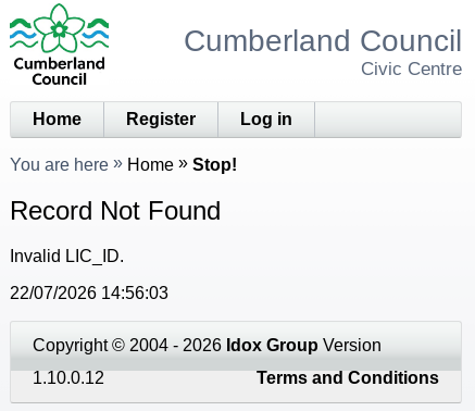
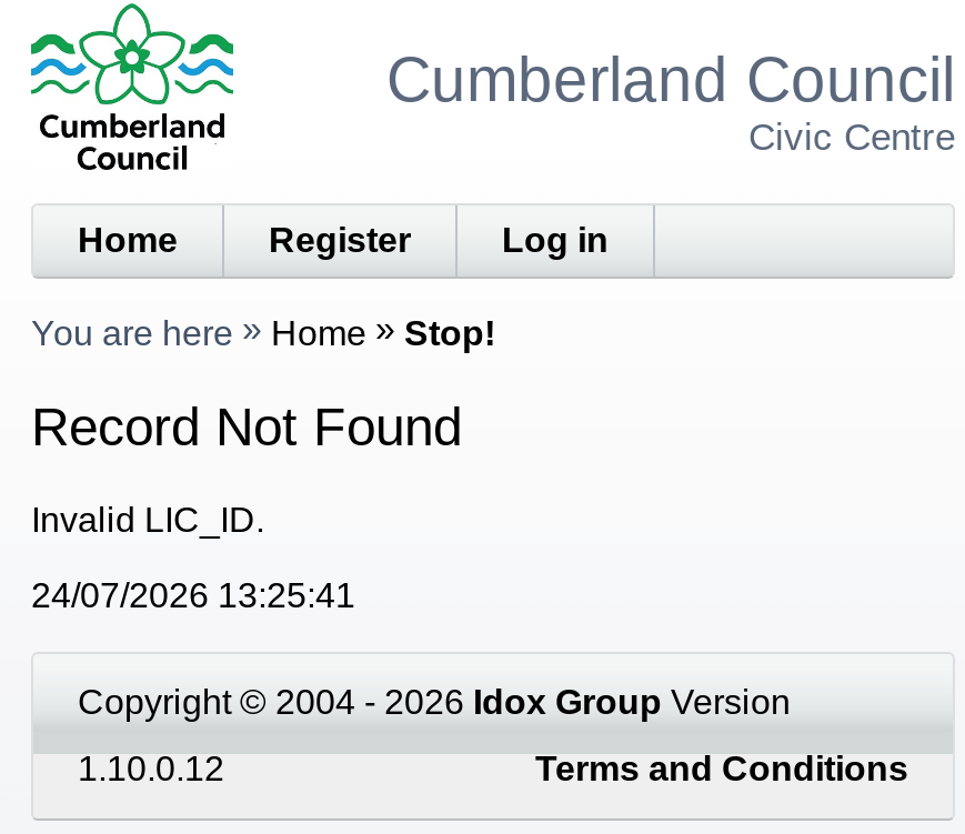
[10,284,168,302] 22/07/2026 14:56:03 -> [31,576,355,614] 24/07/2026 13:25:41

